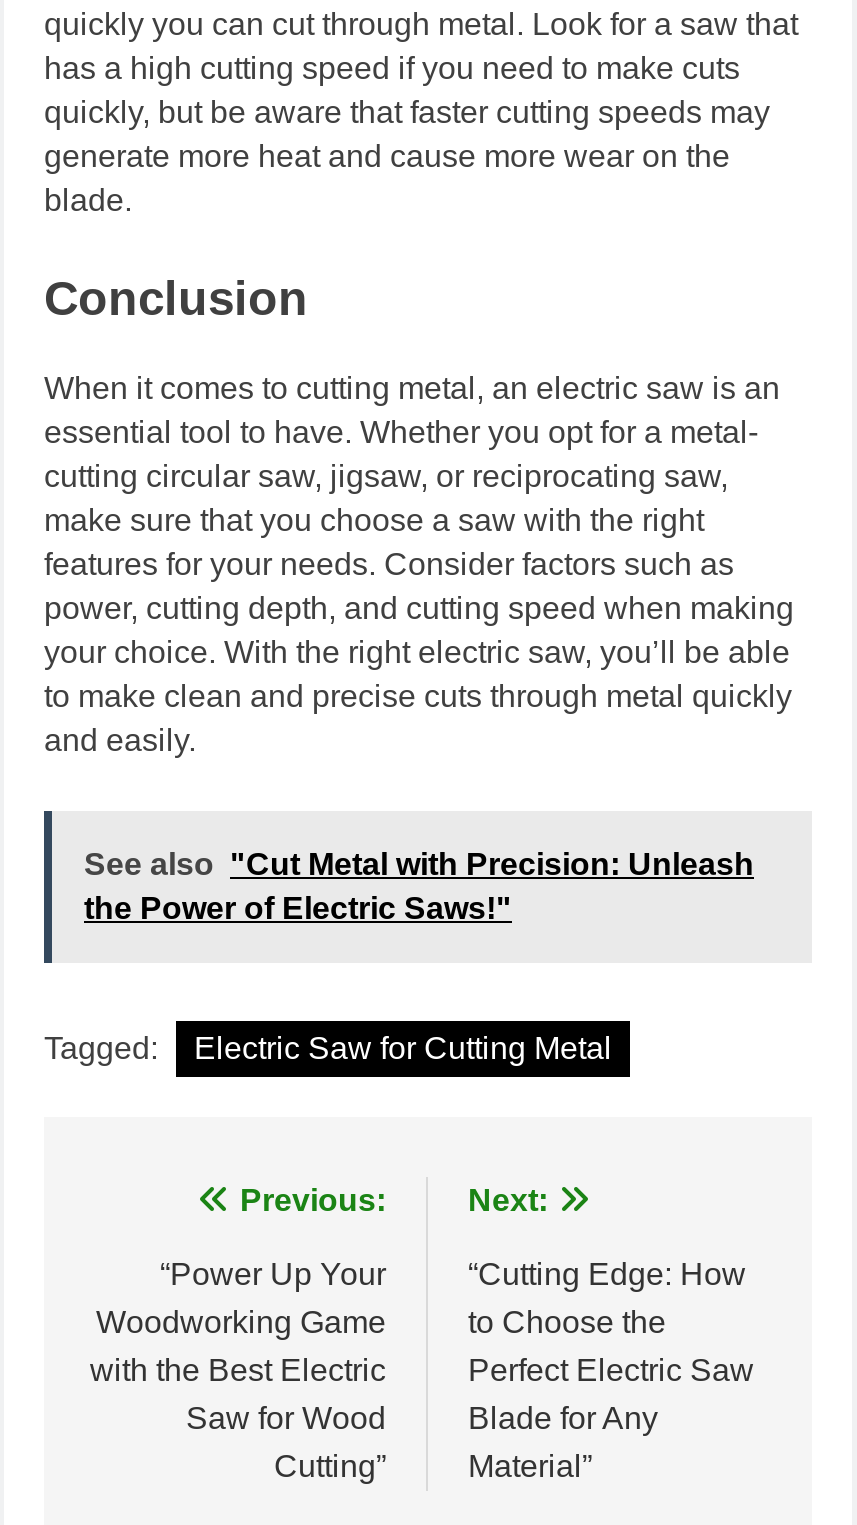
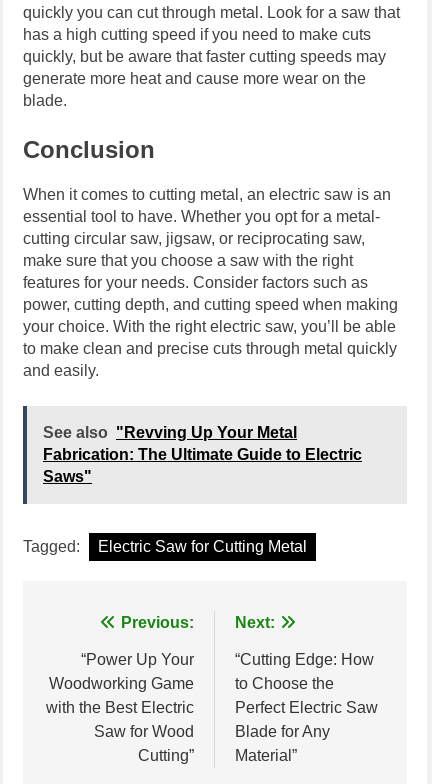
[84,847,754,925] See also "Cut Metal with Precision: Unleash | the Power of Electric Saws!" -> [43,424,362,485] See also "Revving Up Your Metal | Fabrication: The Ultimate Guide to Electric | Saws"

